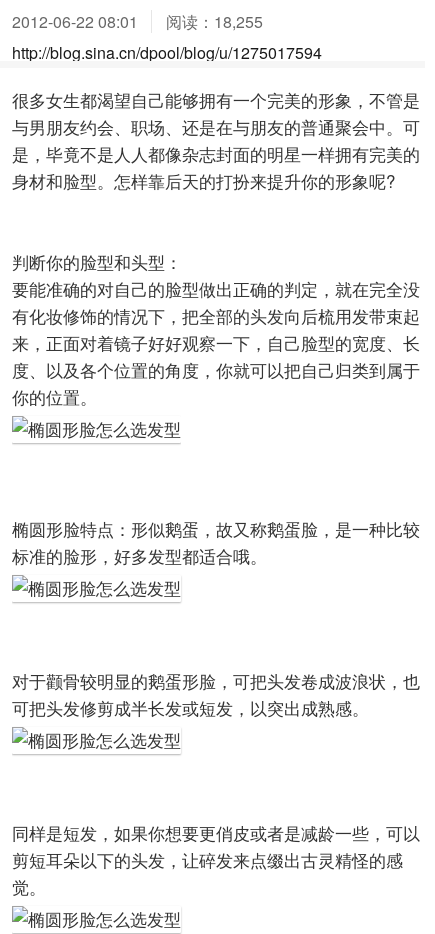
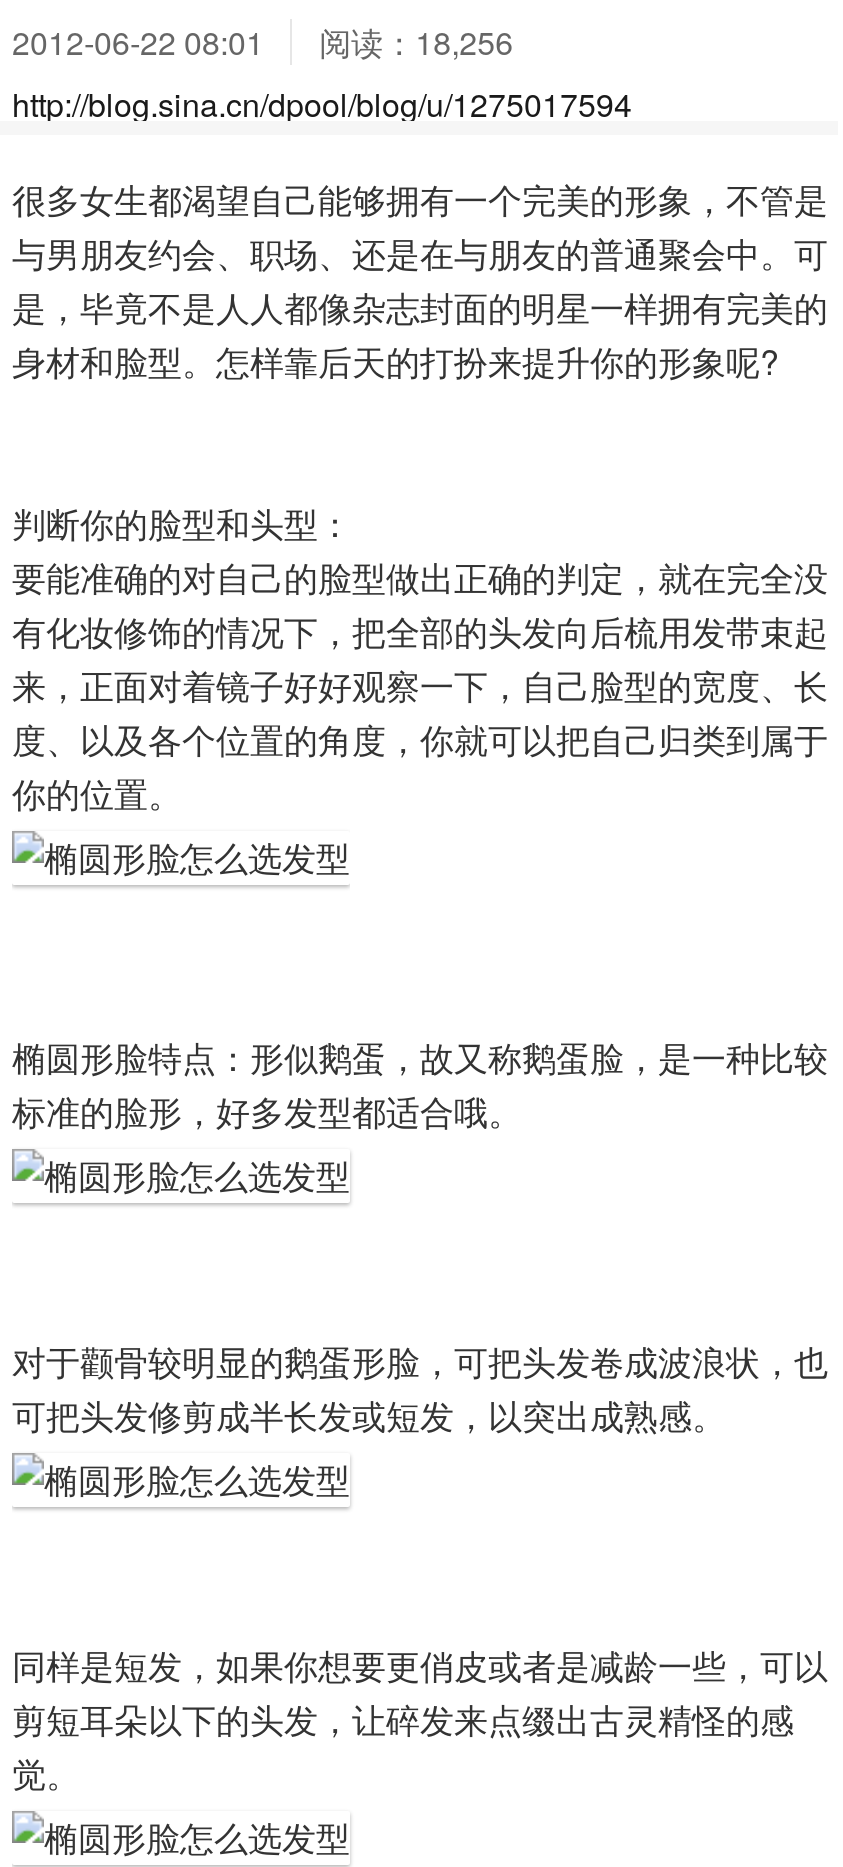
[12,10,263,33] 2012-06-22 08:01 阅读：18,255 -> [12,19,513,65] 2012-06-22 08:01 阅读：18,256

